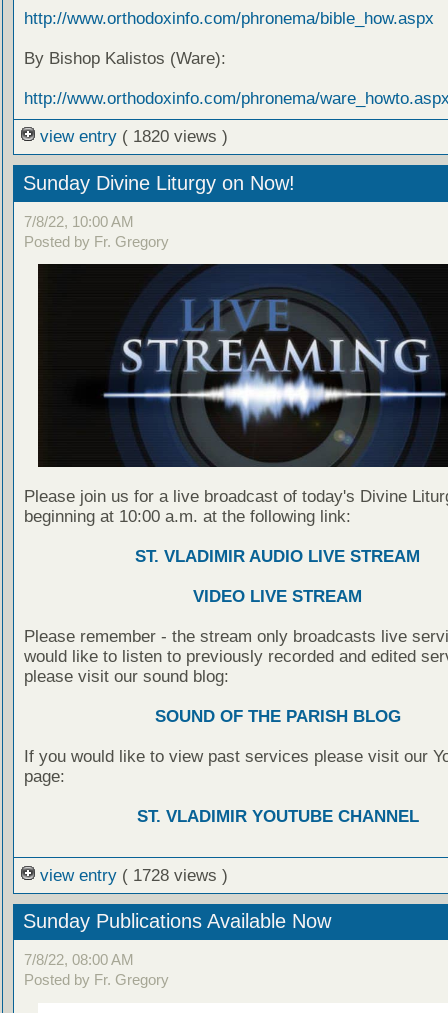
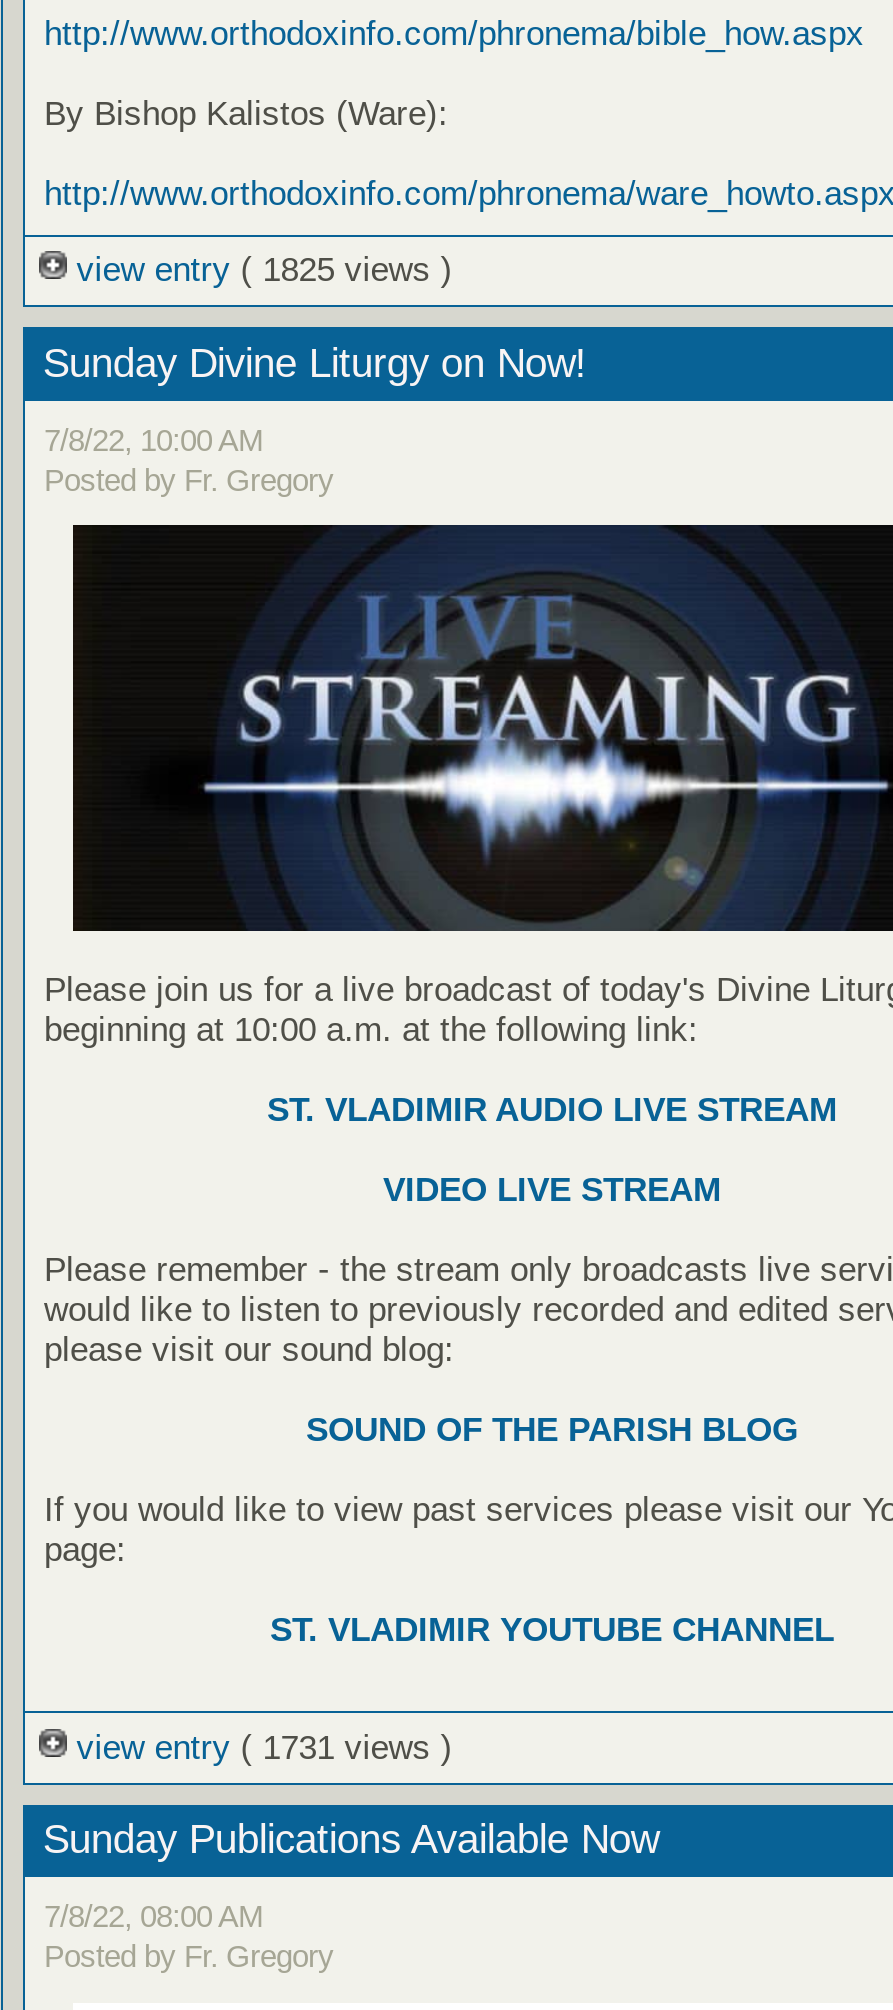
[35,127,228,146] view entry ( 1820 views ) -> [66,251,452,289] view entry ( 1825 views )
[35,866,228,885] view entry ( 1728 views ) -> [66,1728,452,1766] view entry ( 1731 views )

